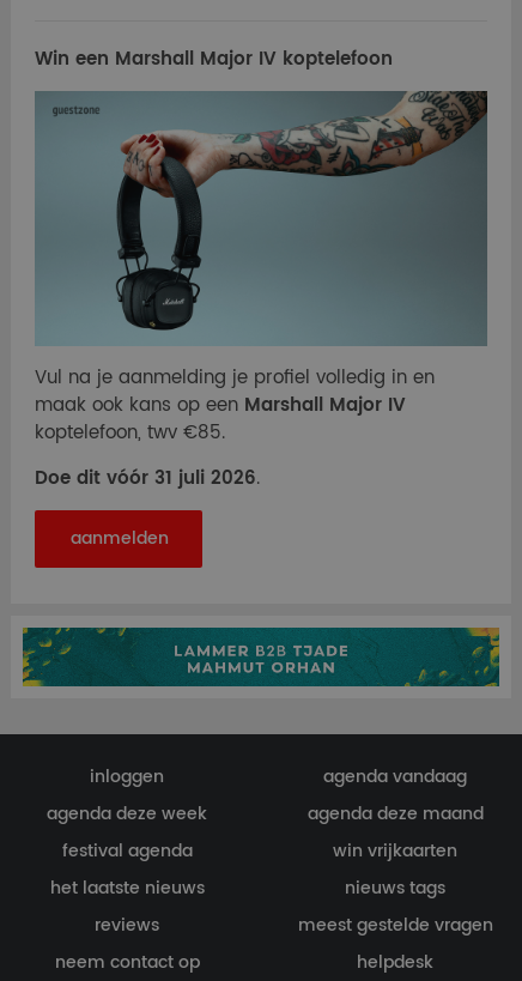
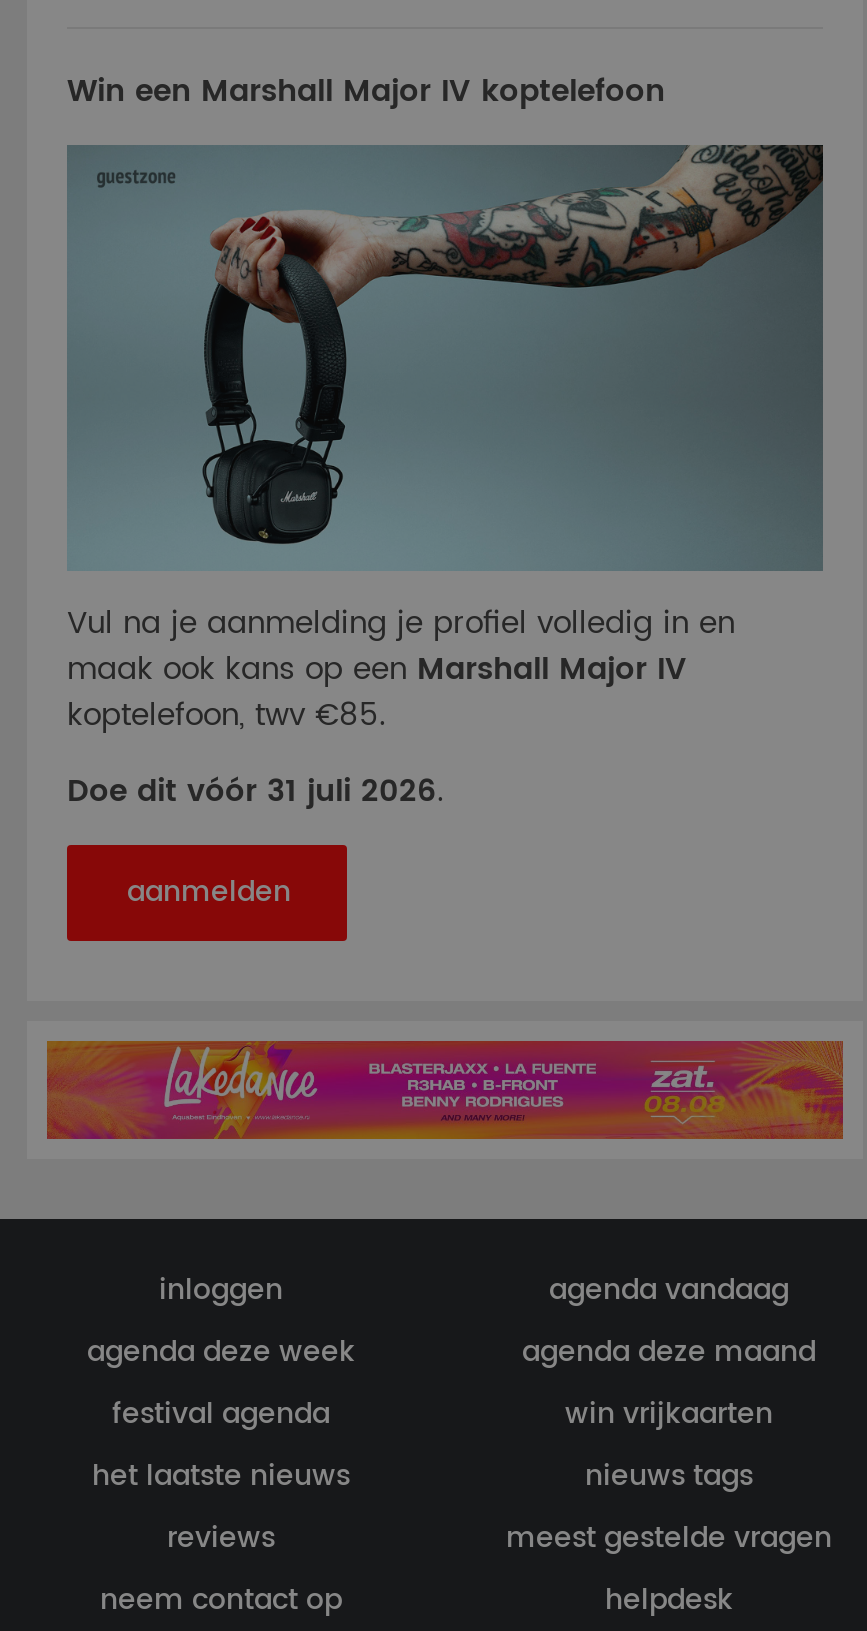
[22,626,500,688] [image] -> [45,1039,845,1141] [image]

